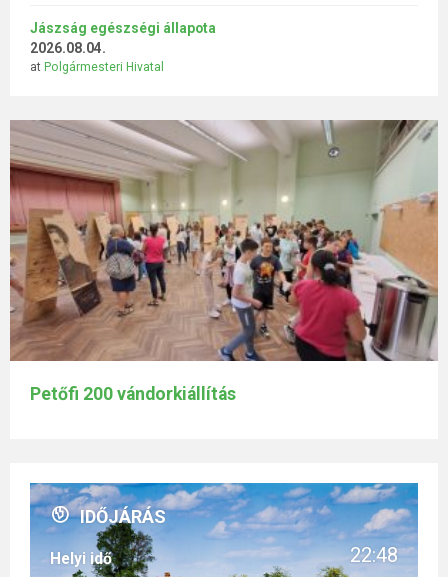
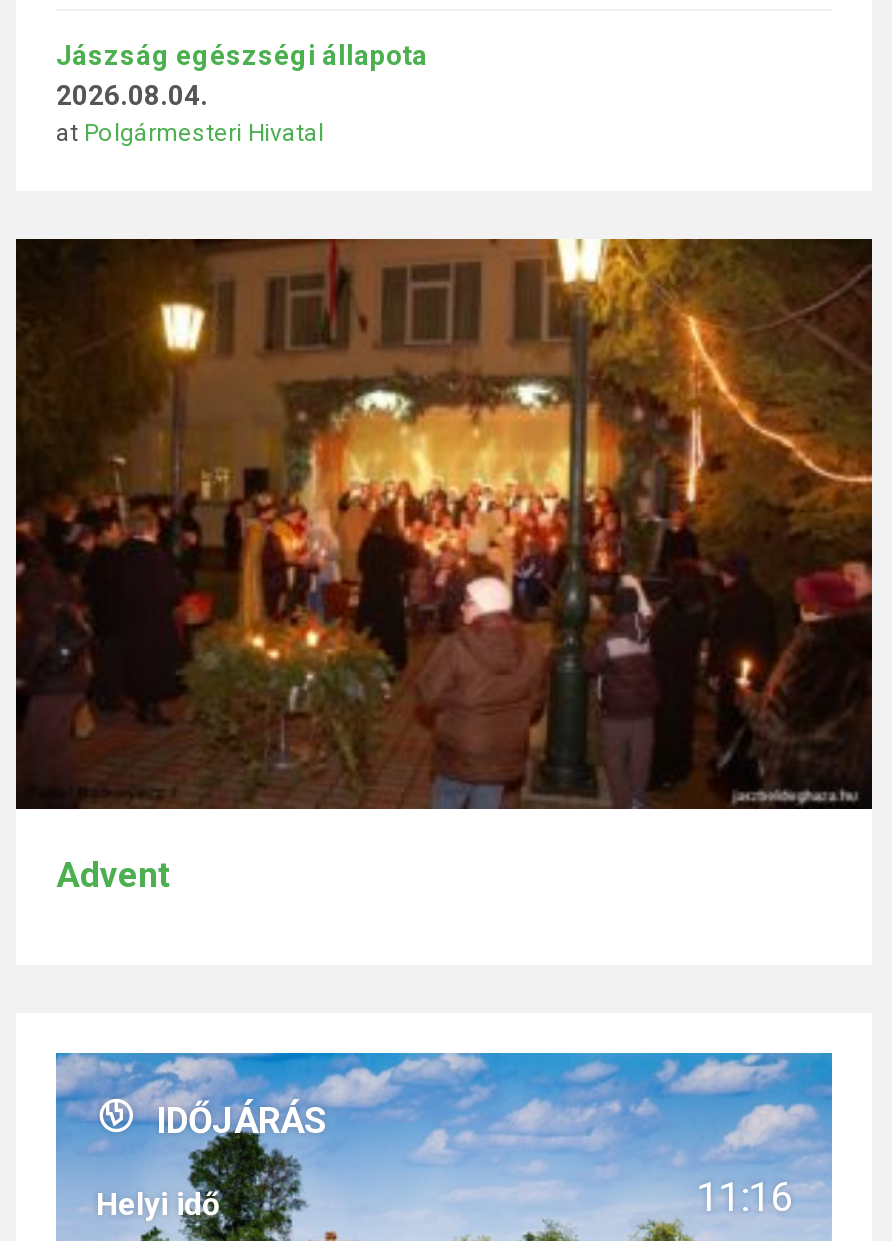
[9,119,439,404] [image] | Petőfi 200 vándorkiállítás -> [14,237,874,895] [image] | Advent
[350,543,398,567] 22:48 -> [696,1173,792,1221] 11:16

